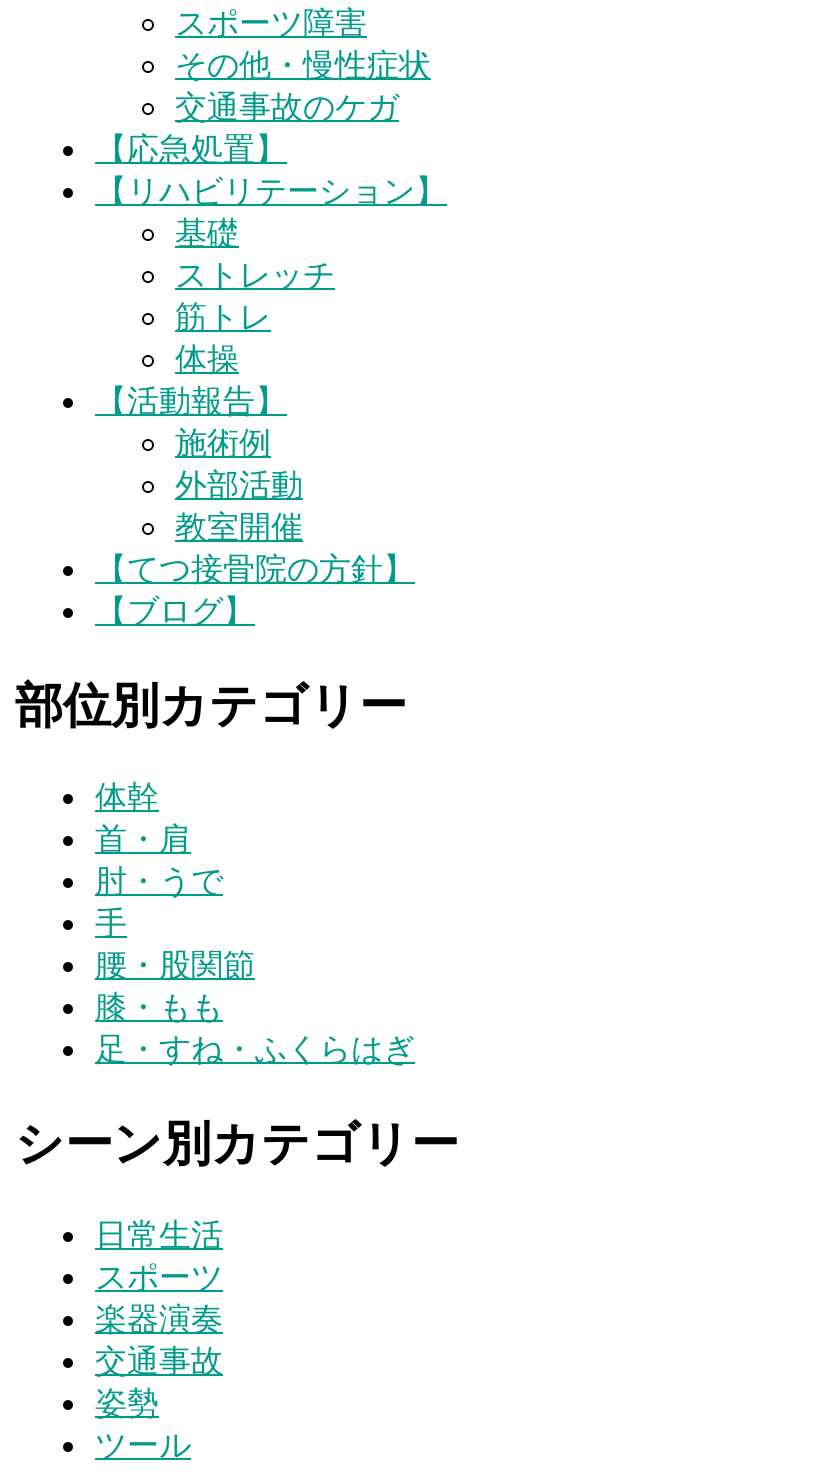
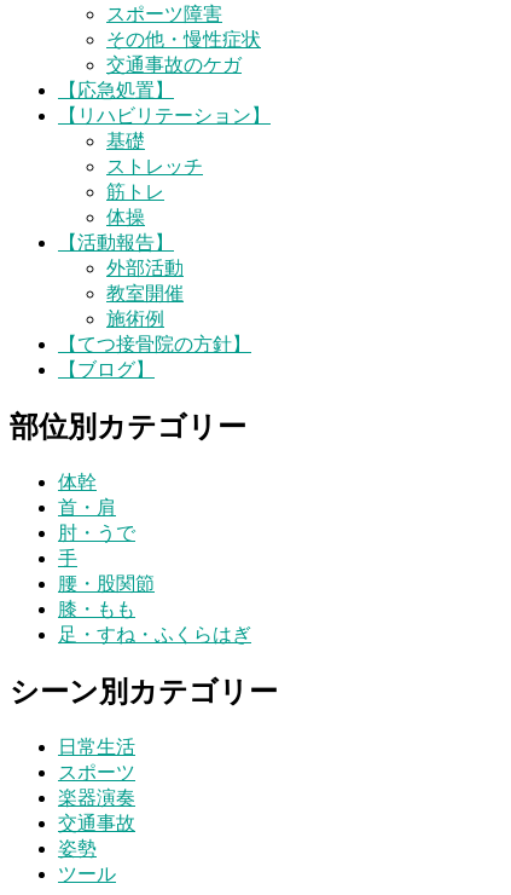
moved [175,426,271,460] -> [106,308,164,329]: 施術例
moved [175,468,303,544] -> [106,257,184,303]: 外部活動 | 教室開催

